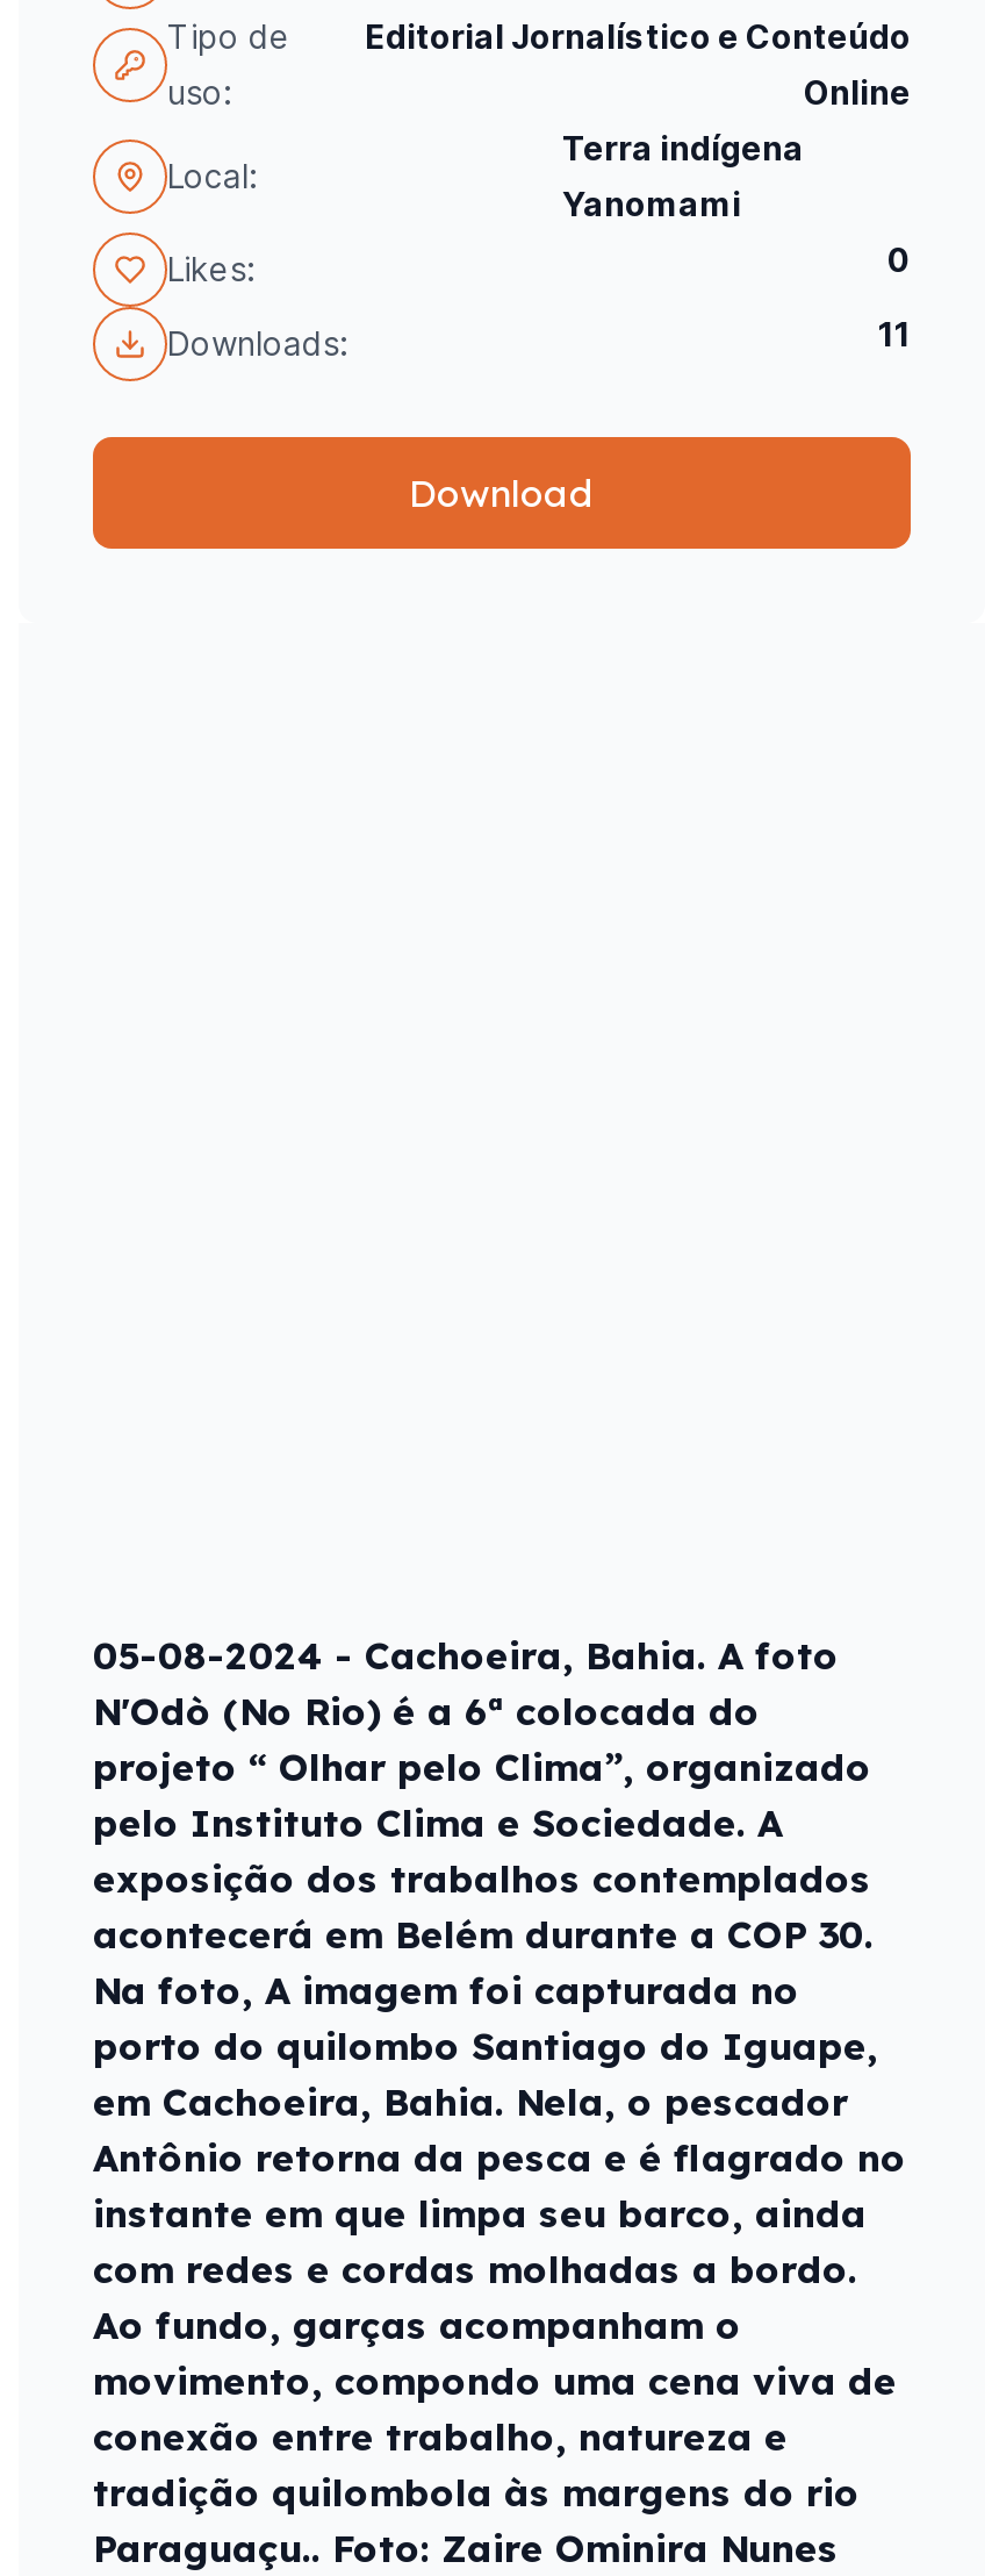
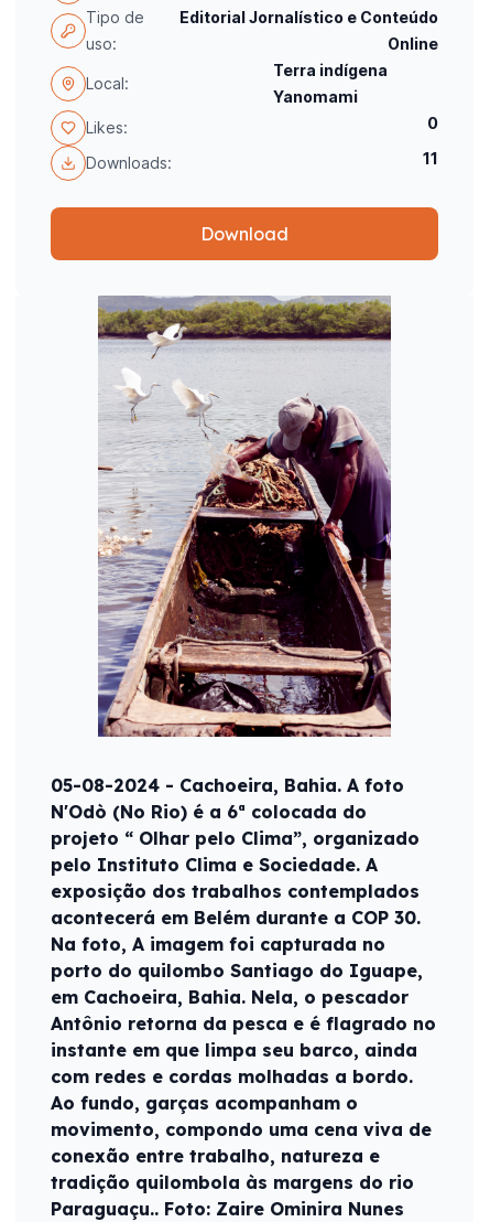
none -> [97,294,392,738] [image]

